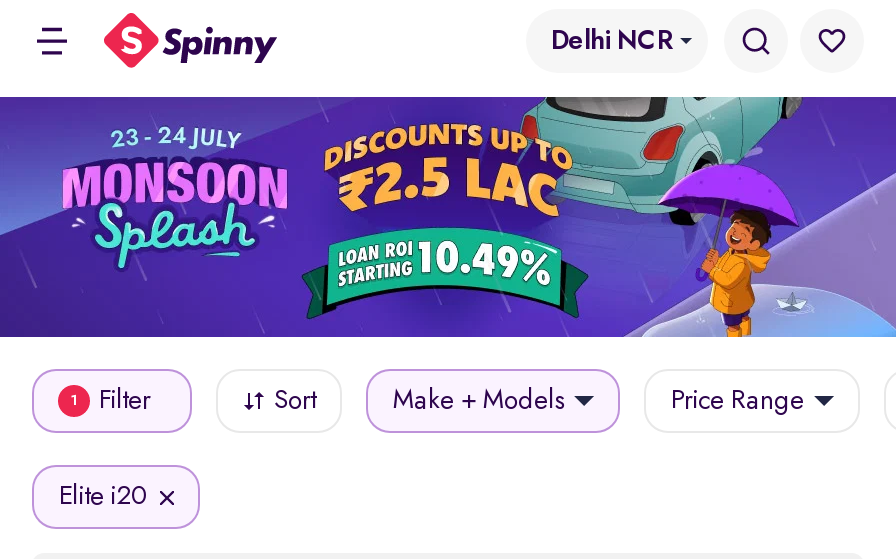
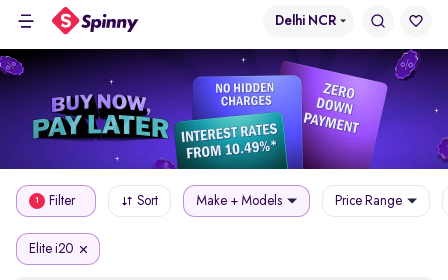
[6,95,890,339] [image] -> [3,48,445,170] [image]

